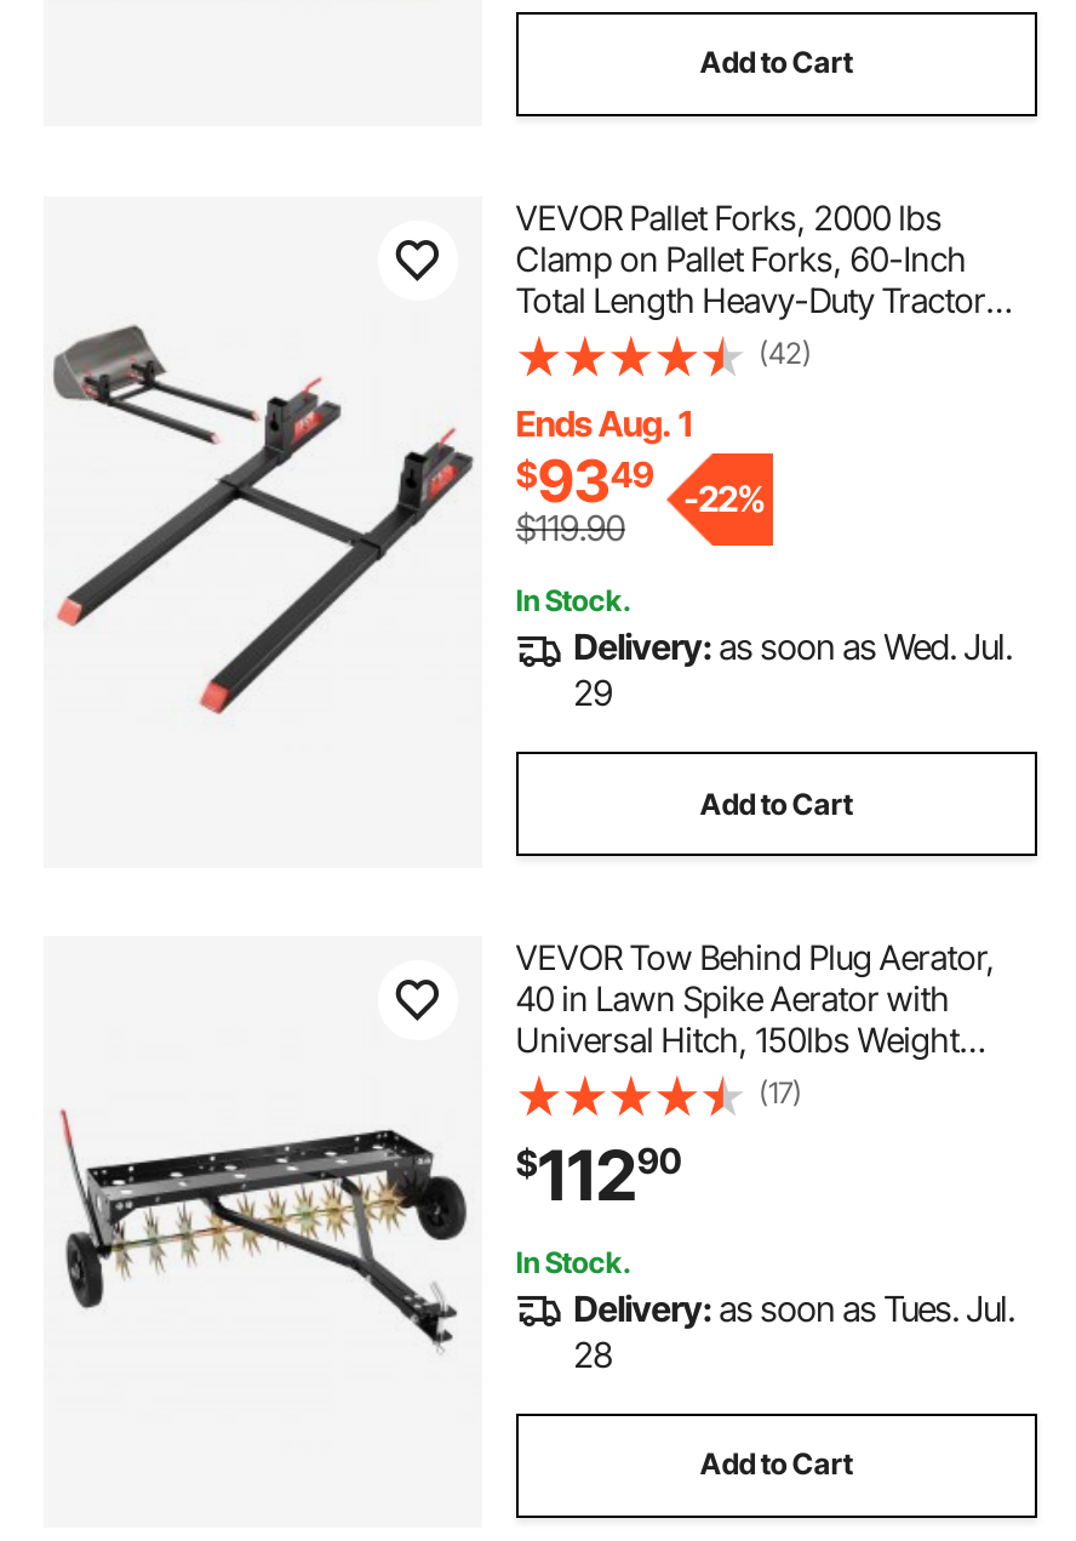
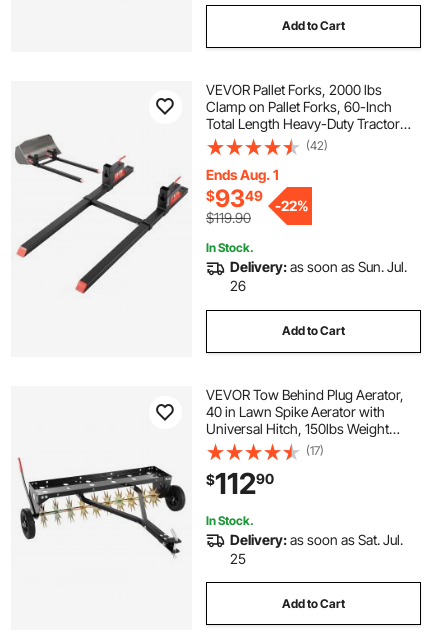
[574,626,1012,668] Delivery: as soon as Wed. Jul. -> [230,258,407,275] Delivery: as soon as Sun. Jul.
[574,672,612,714] 29 -> [230,277,246,294] 26
[574,1288,1015,1329] Delivery: as soon as Tues. Jul. -> [230,531,403,548] Delivery: as soon as Sat. Jul.
[574,1334,612,1375] 28 -> [230,550,246,567] 25

